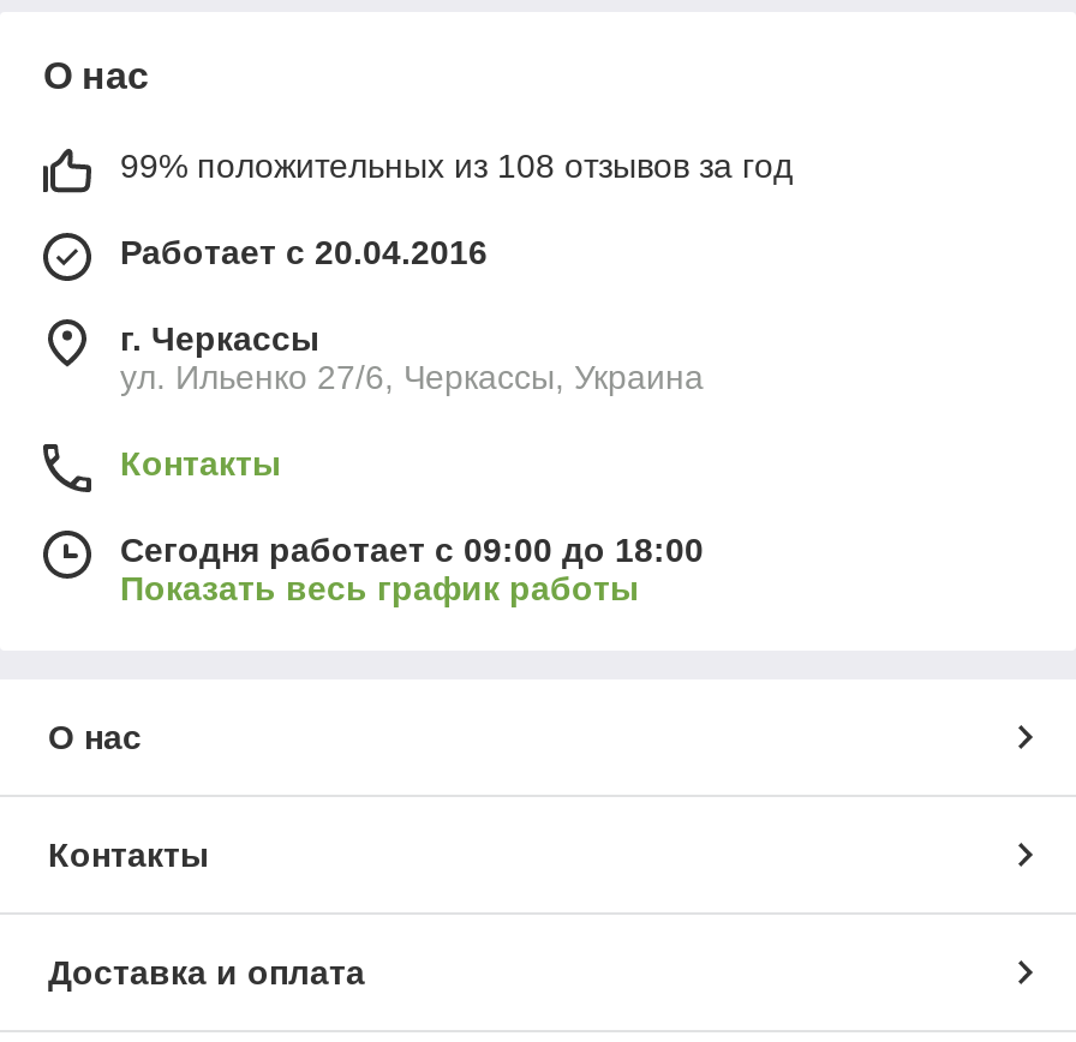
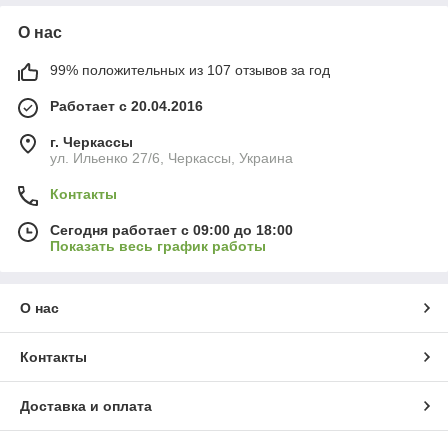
[120,146,793,184] 99% положительных из 108 отзывов за год -> [50,62,330,78] 99% положительных из 107 отзывов за год

